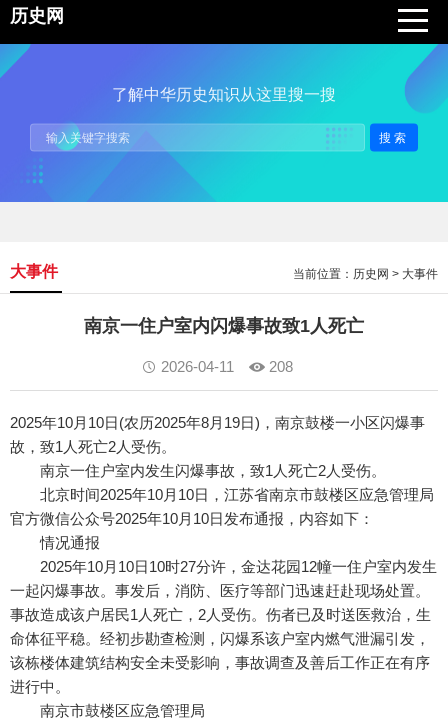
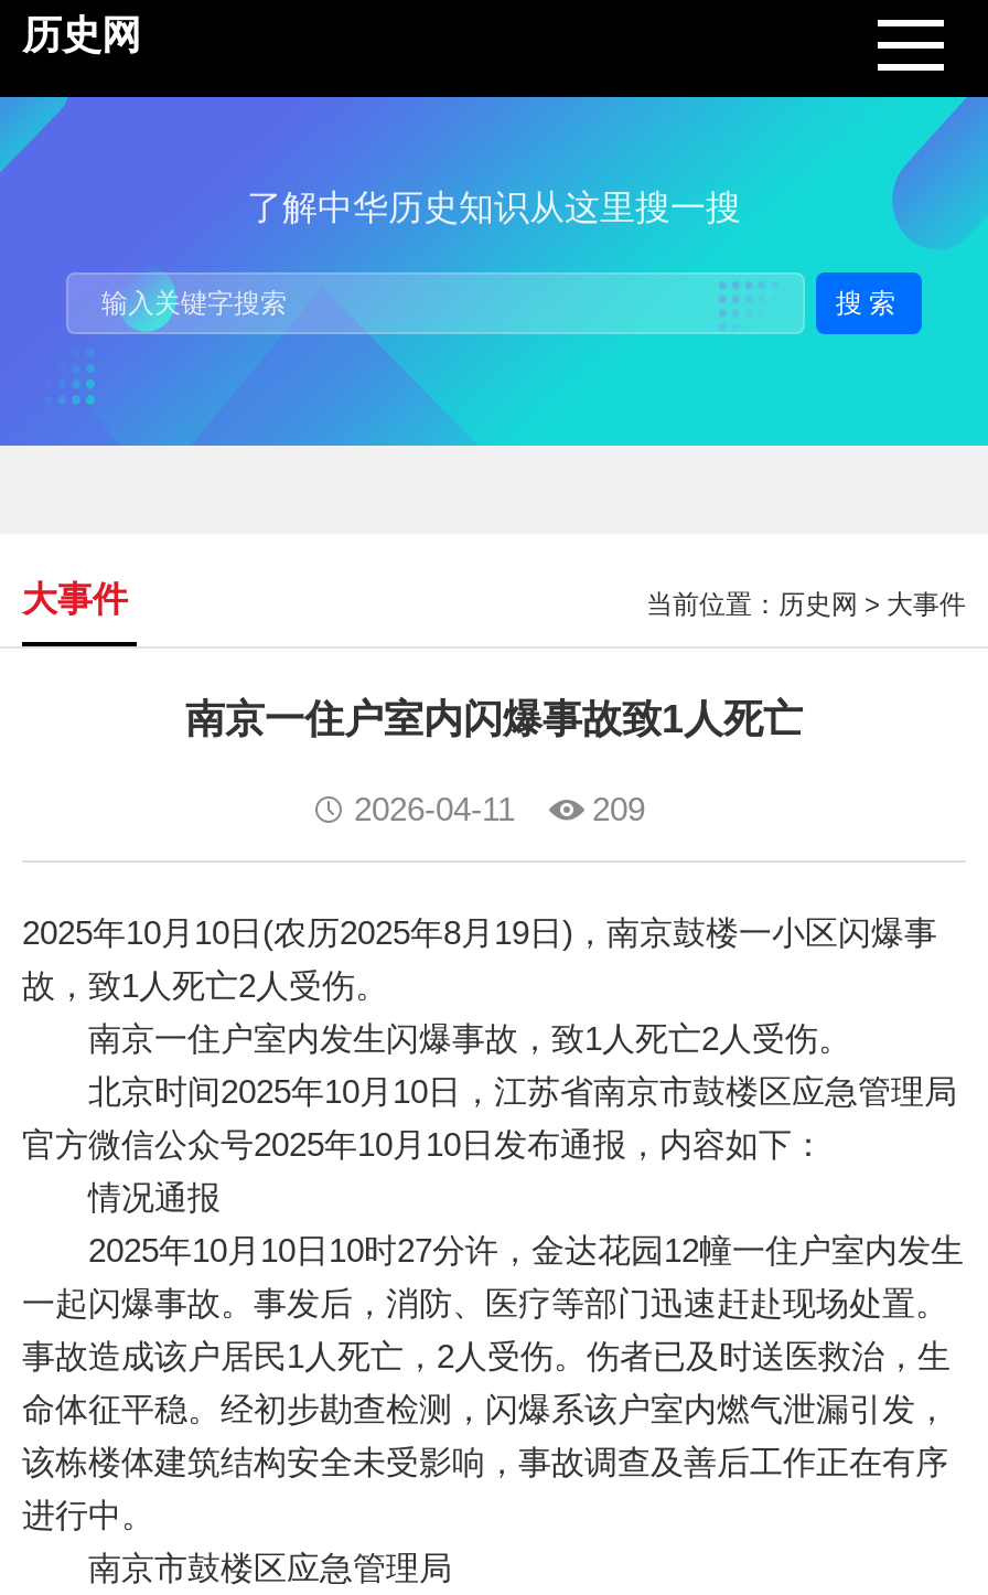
[268,358,292,375] 208 -> [592,790,645,827] 209

